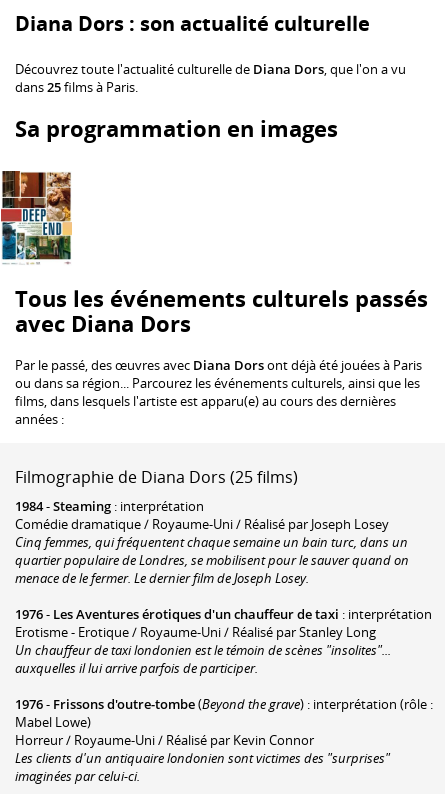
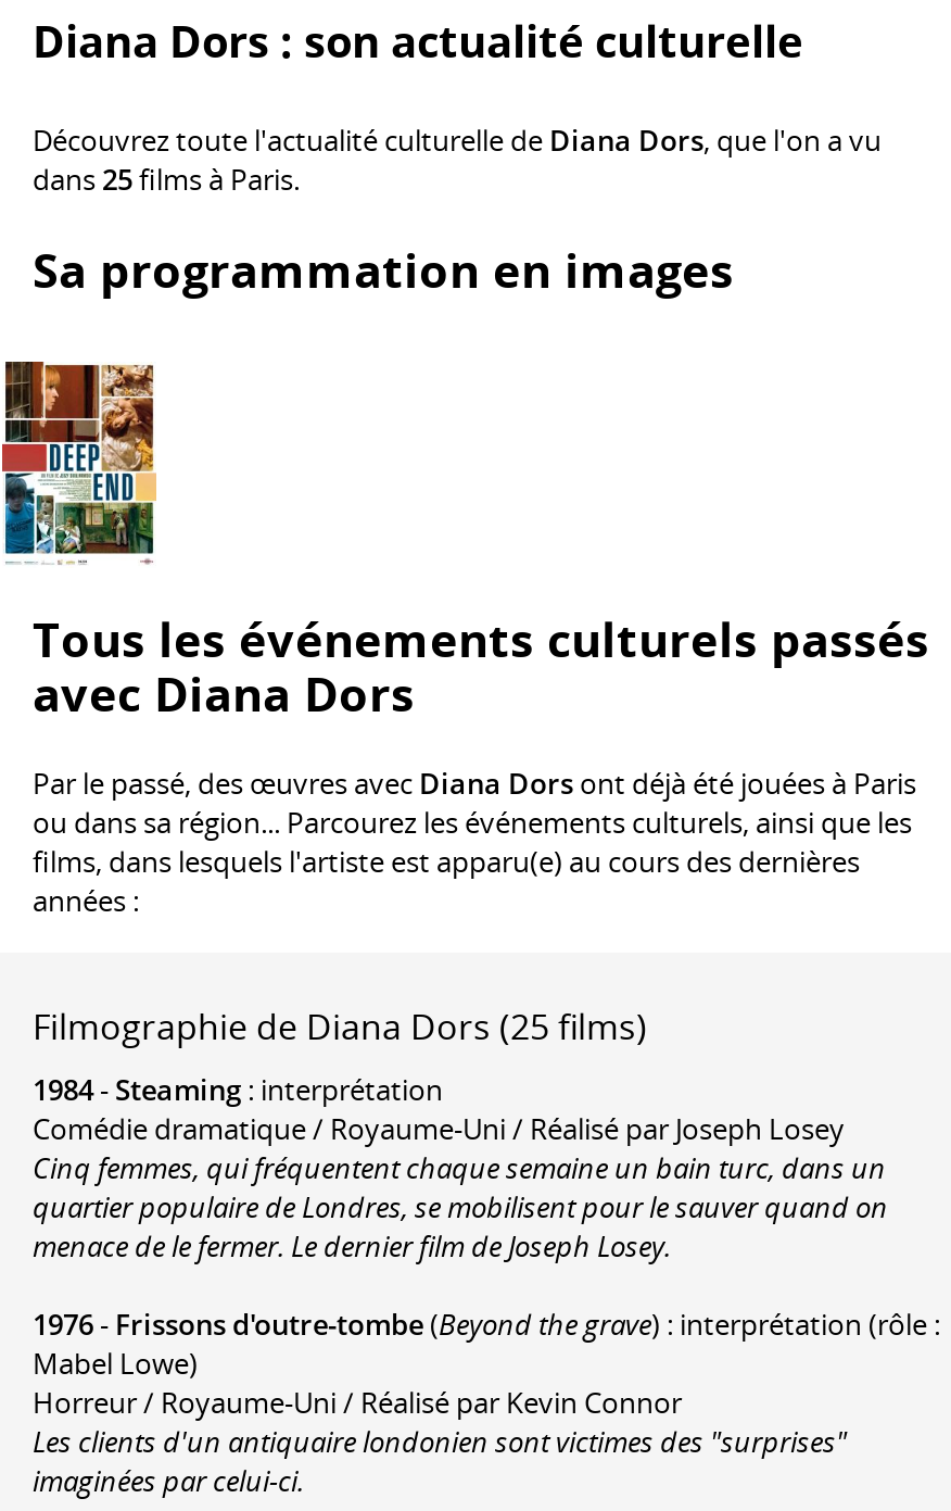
[15,605,432,677] 1976- Les Aventures érotiques d'un chauffeur de taxi: interprétation | Erotisme - Erotique / Royaume-Uni / Réalisé par Stanley Long | Un chauffeur de taxi londonien est le témoin de scènes "insolites"... | auxquelles il lui arrive parfois de participer. -> none

